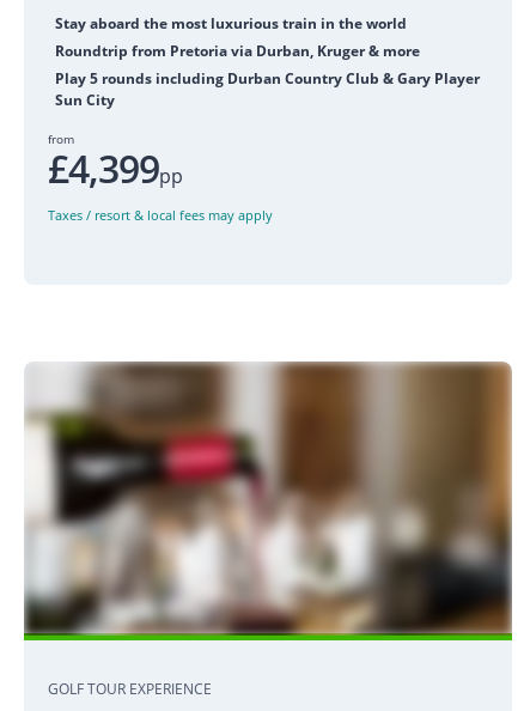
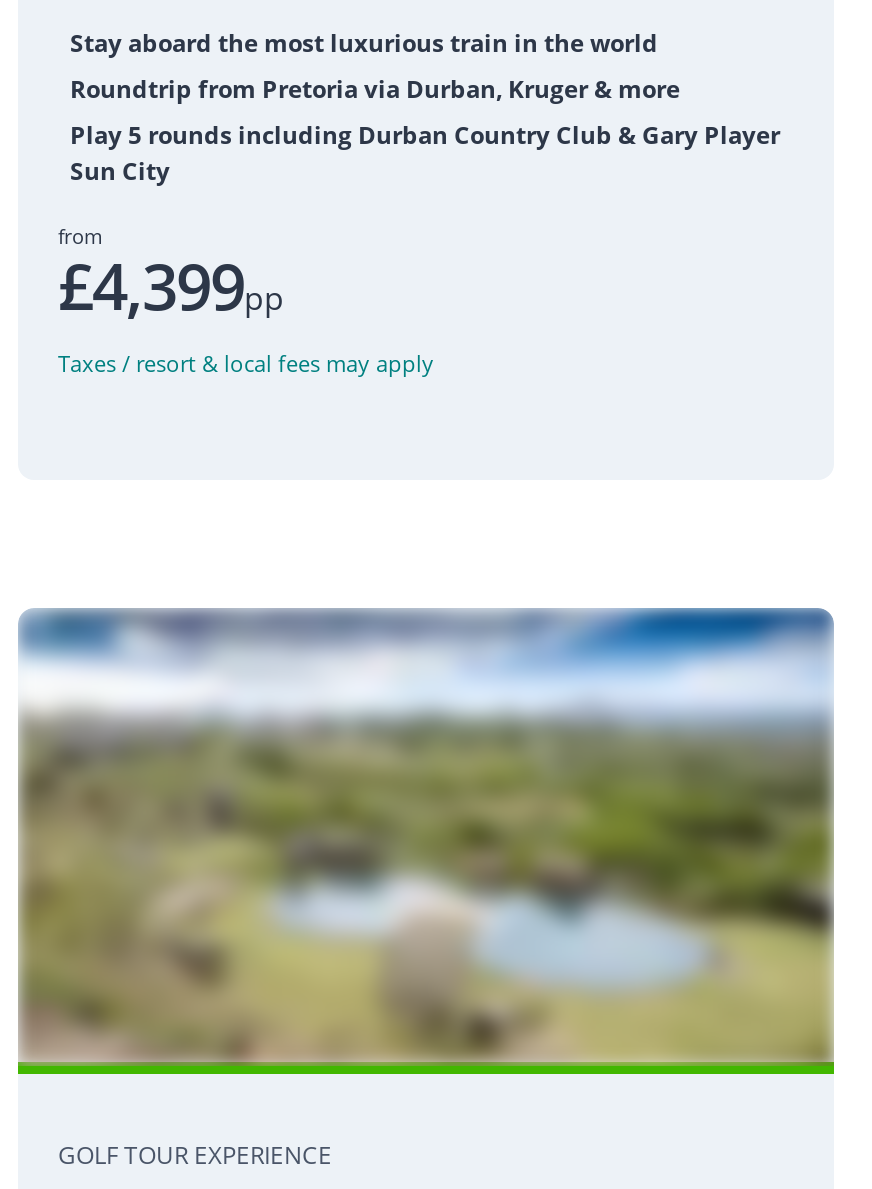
[24,361,512,636] [image] -> [18,608,834,1066] [image]

